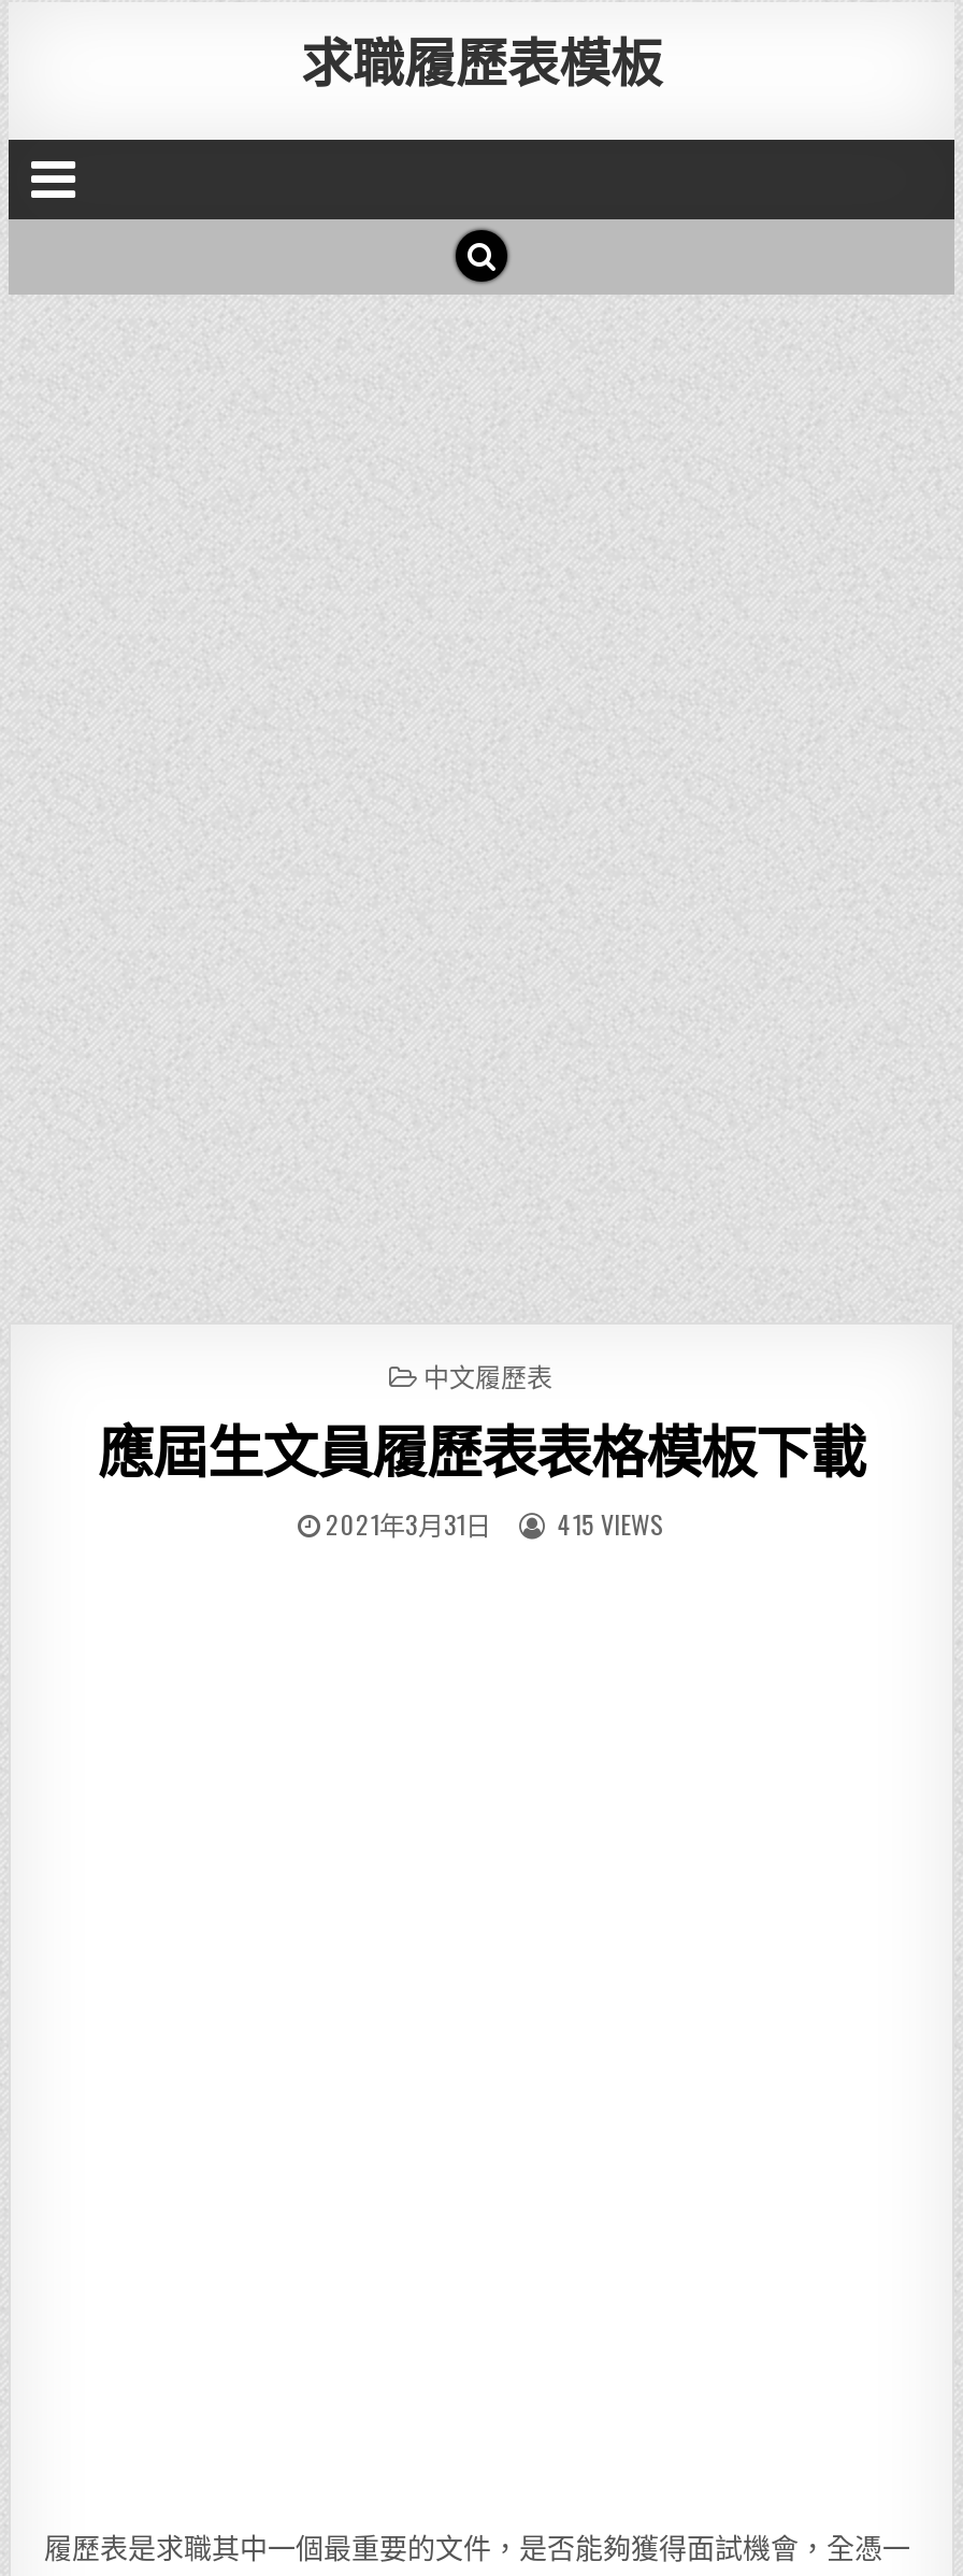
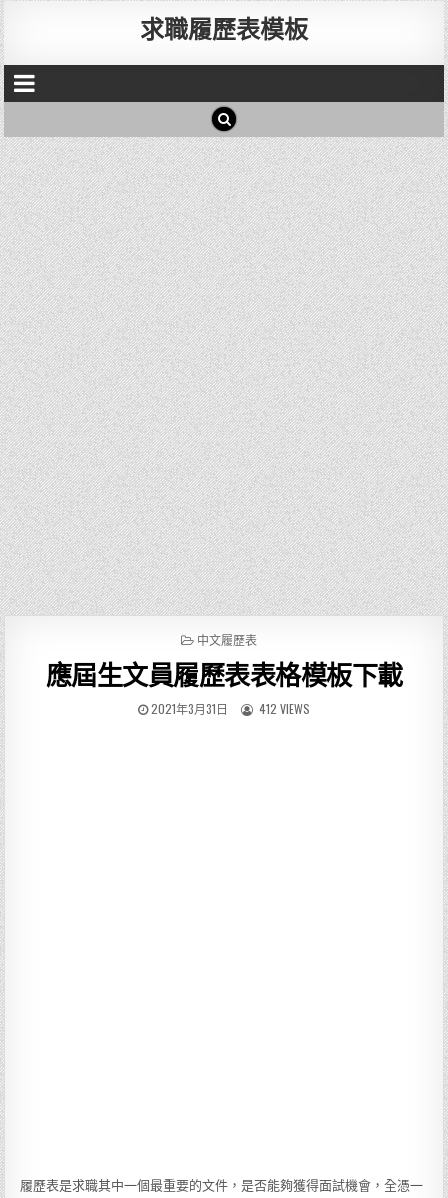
[545,1505,665,1542] 415 VIEWS -> [253,700,310,717] 412 VIEWS

